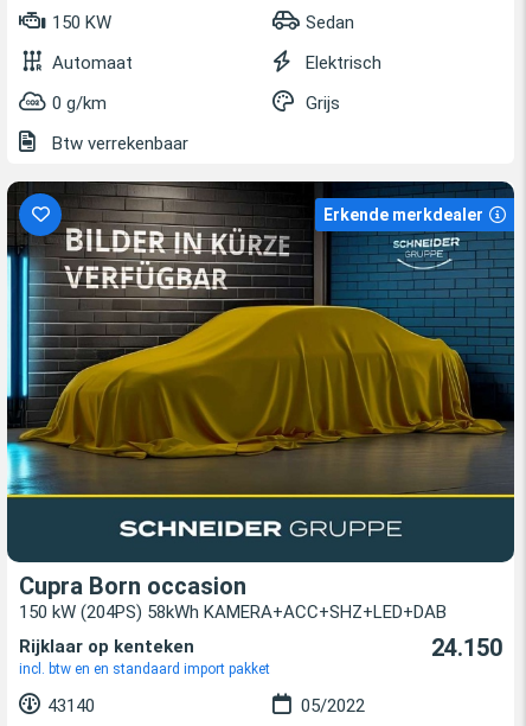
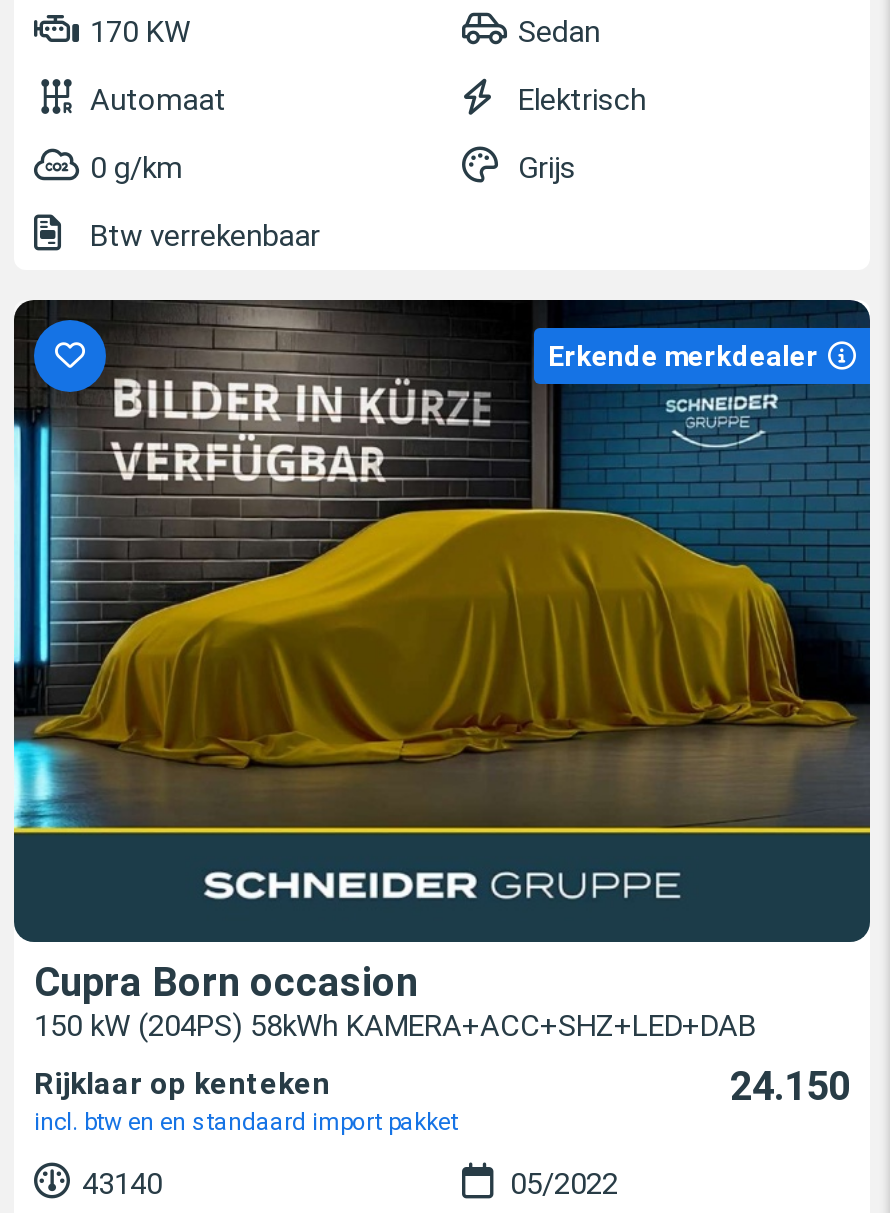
[47,11,111,33] 150 KW -> [82,13,190,49] 170 KW

